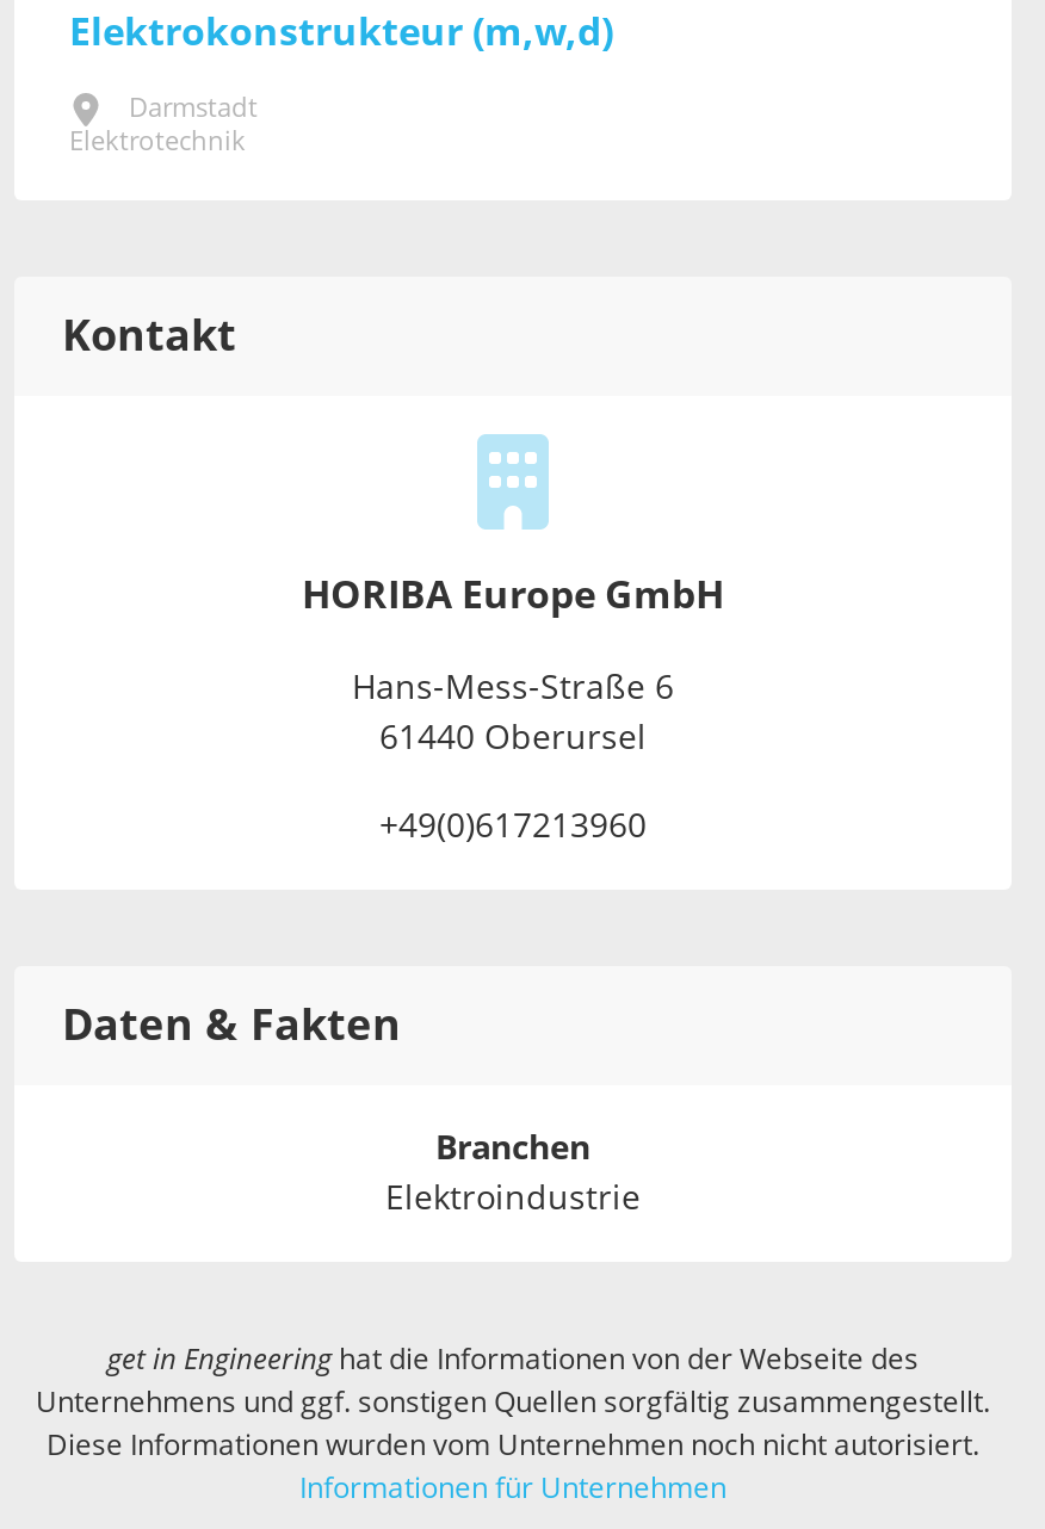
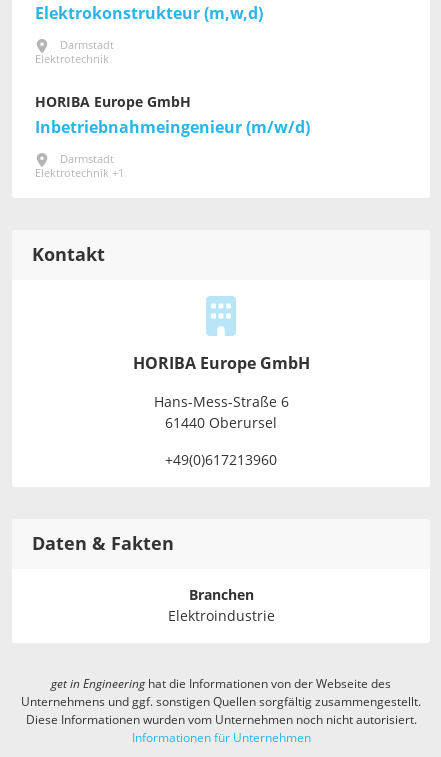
none -> [35,94,310,180] HORIBA Europe GmbH | Inbetriebnahmeingenieur (m/w/d) | Darmstadt | Elektrotechnik +1

